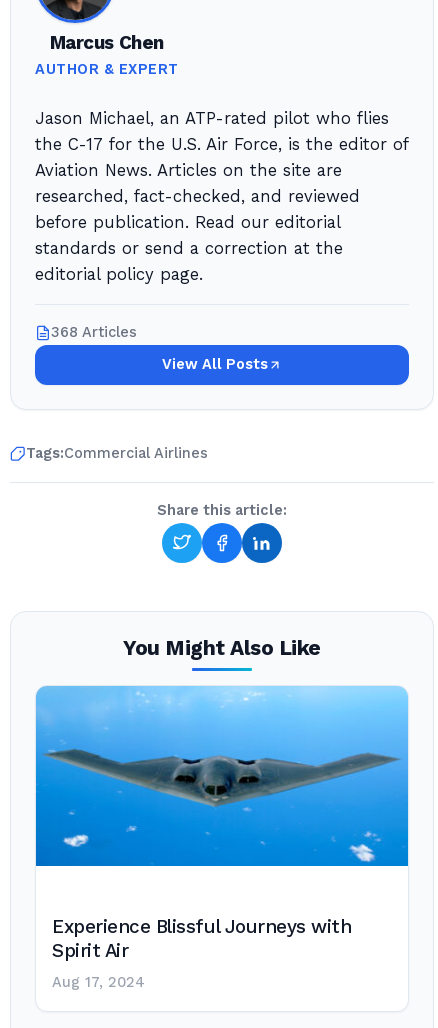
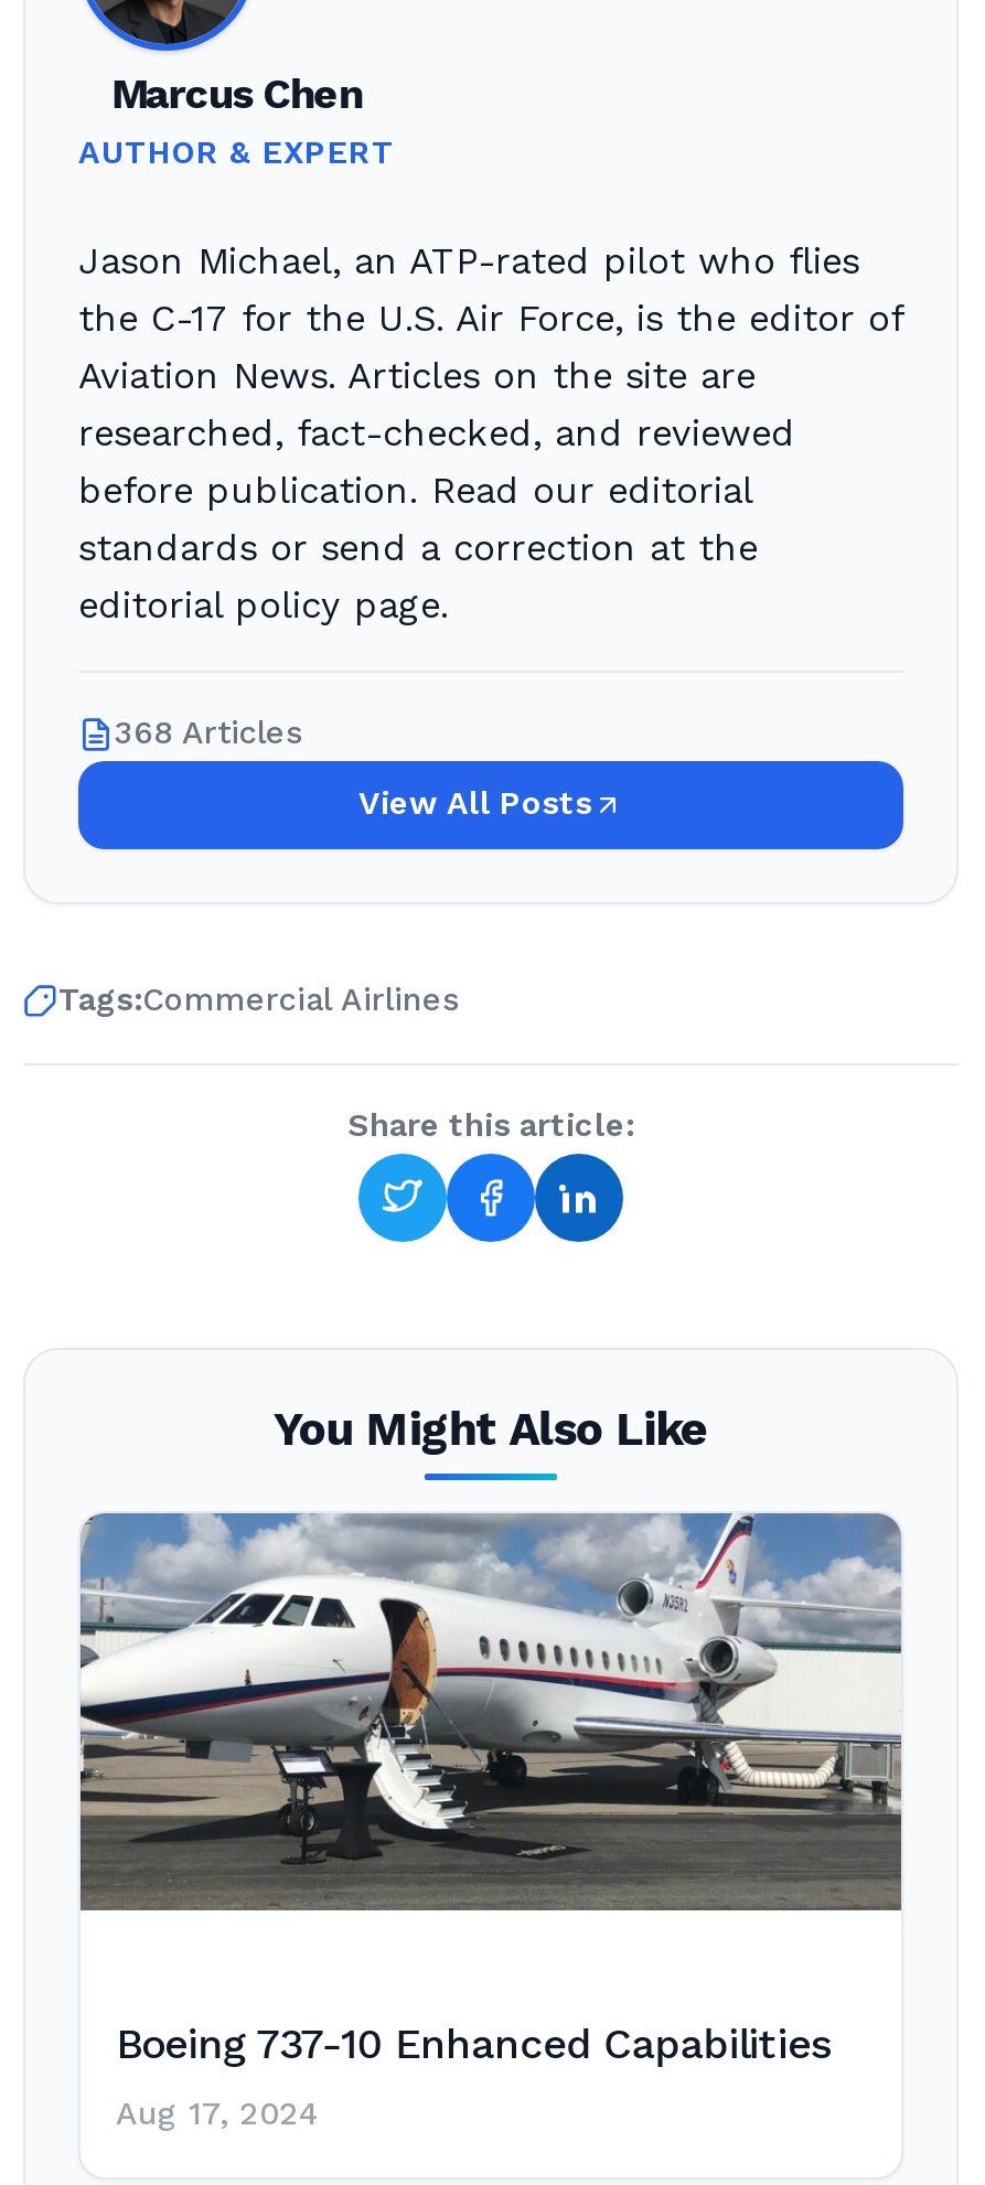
[35,686,409,867] [image] -> [78,1511,903,1913] [image]
[52,916,351,962] Experience Blissful Journeys with | Spirit Air -> [116,2021,832,2069] Boeing 737-10 Enhanced Capabilities

